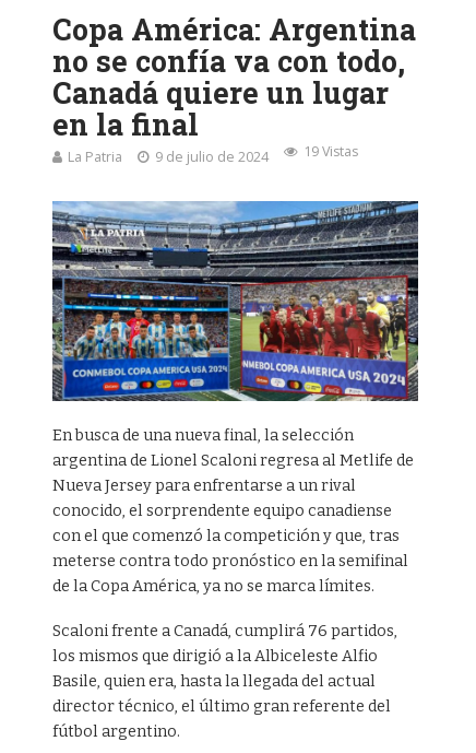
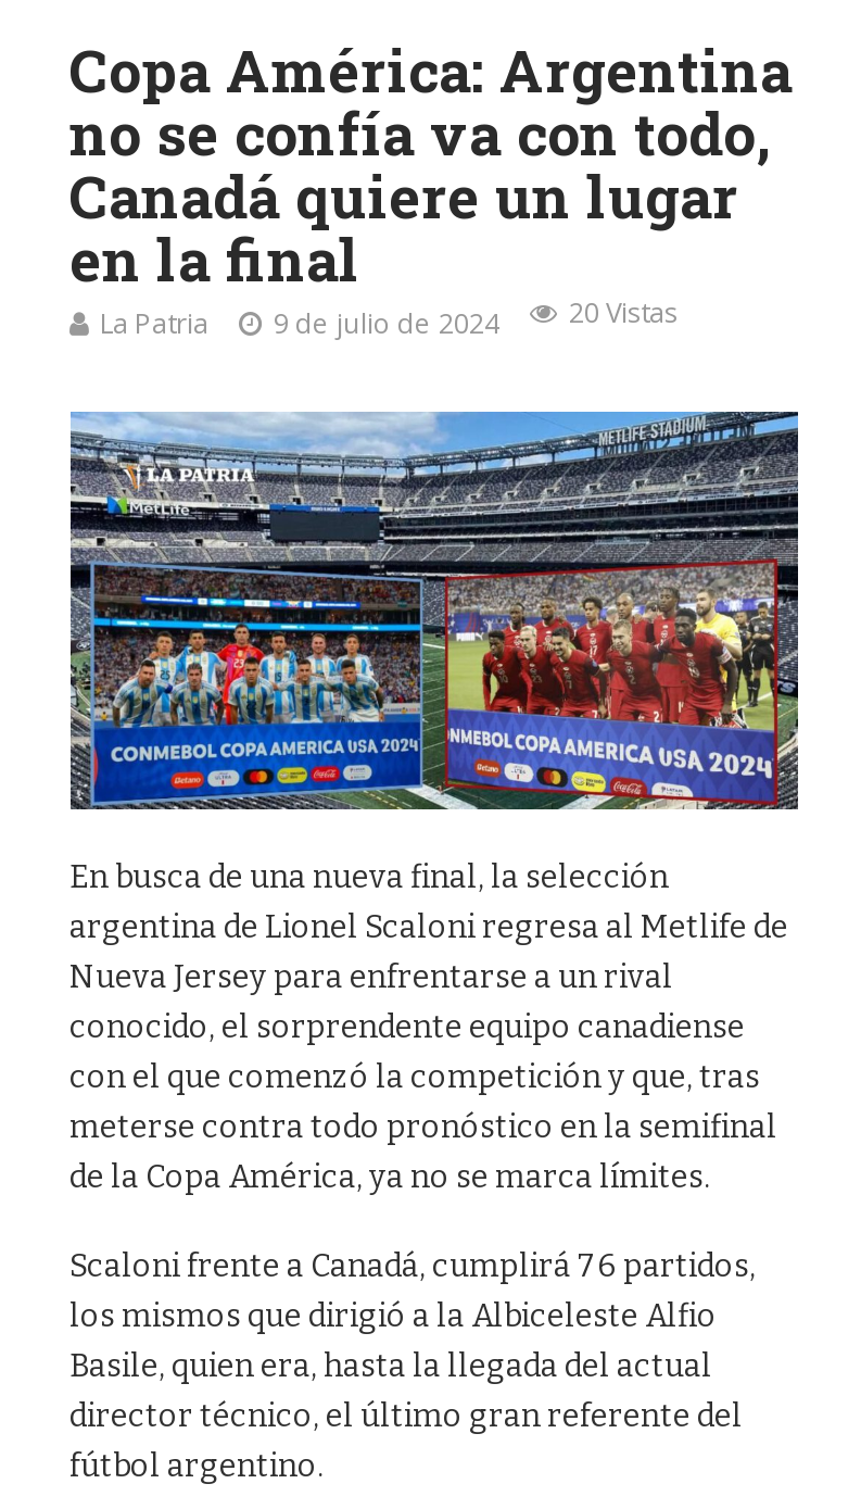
[67,142,358,166] La Patria 9 de julio de 2024 19 Vistas -> [100,294,678,342] La Patria 9 de julio de 2024 20 Vistas

